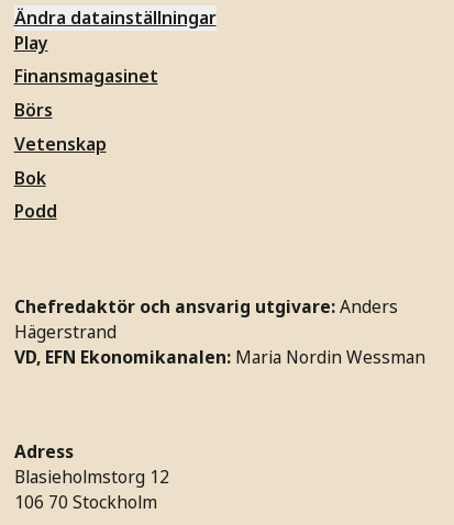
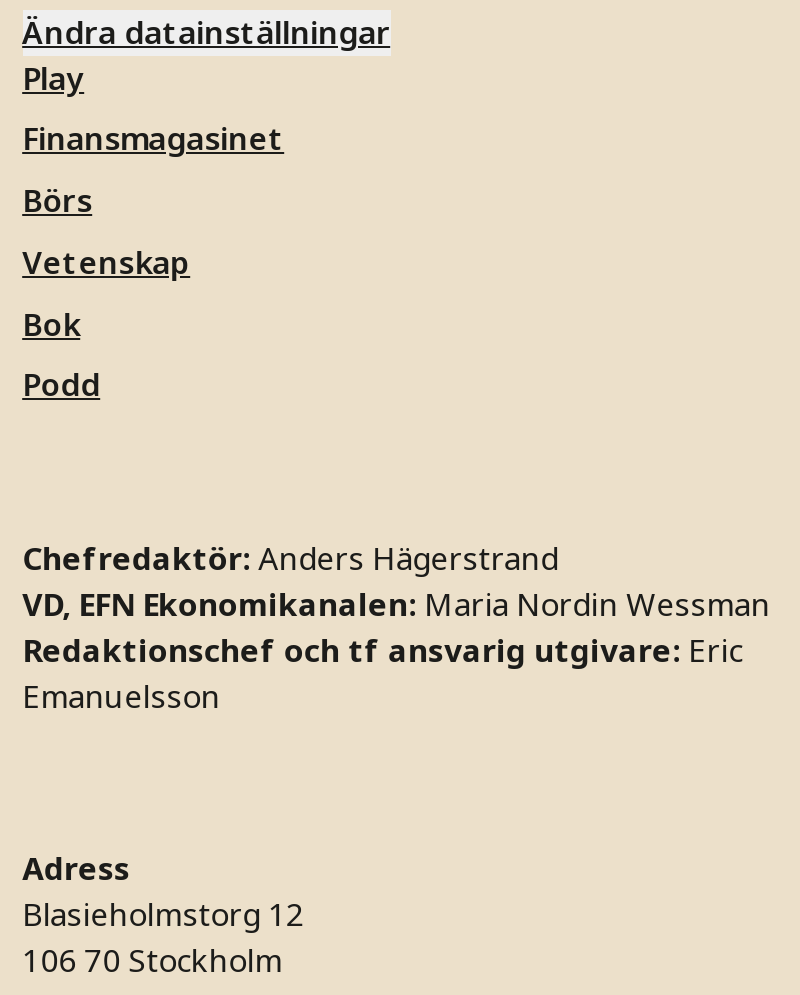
[14,294,397,344] Chefredaktör och ansvarig utgivare: Anders | Hägerstrand -> [22,536,558,580] Chefredaktör: Anders Hägerstrand
moved [14,345,425,369] -> [22,582,770,626]: VD, EFN Ekonomikanalen: Maria Nordin Wessman
none -> [22,628,742,718] Redaktionschef och tf ansvarig utgivare: Eric | Emanuelsson

